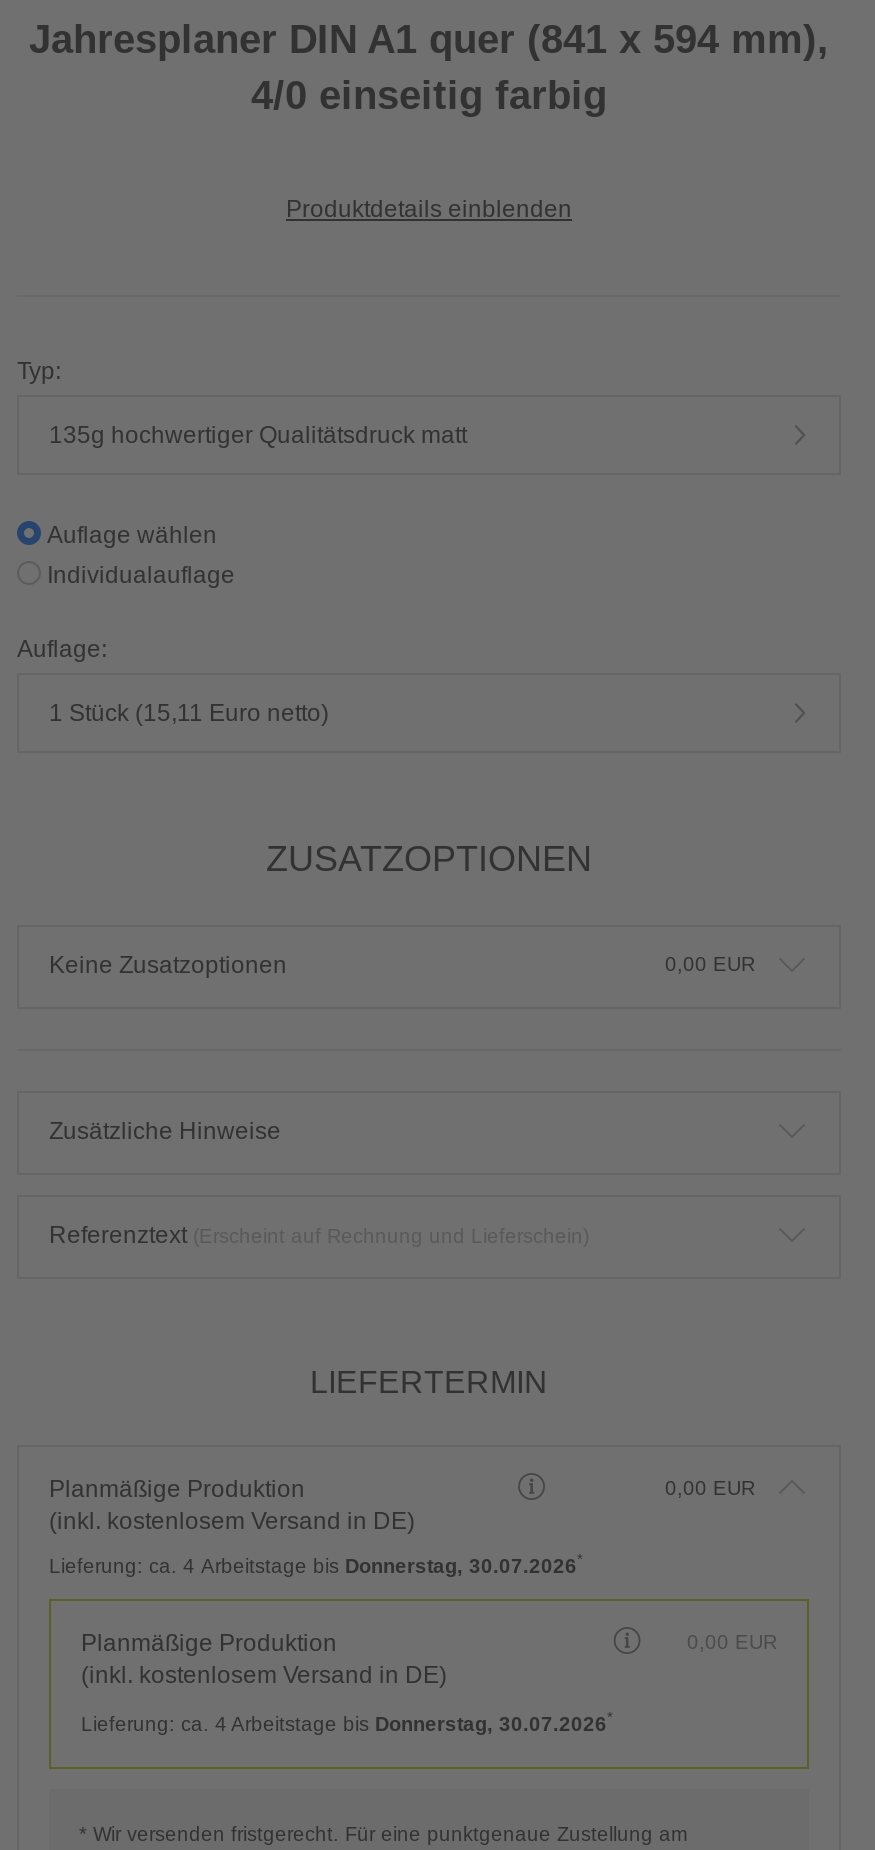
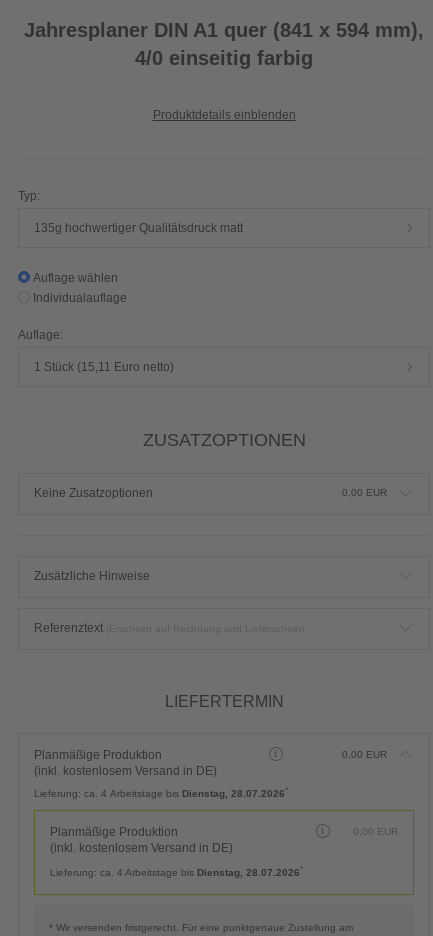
[49,1550,583,1576] Lieferung: ca. 4 Arbeitstage bis Donnerstag, 30.07.2026* -> [34,786,288,799] Lieferung: ca. 4 Arbeitstage bis Dienstag, 28.07.2026*
[81,1708,613,1734] Lieferung: ca. 4 Arbeitstage bis Donnerstag, 30.07.2026* -> [50,865,303,878] Lieferung: ca. 4 Arbeitstage bis Dienstag, 28.07.2026*

